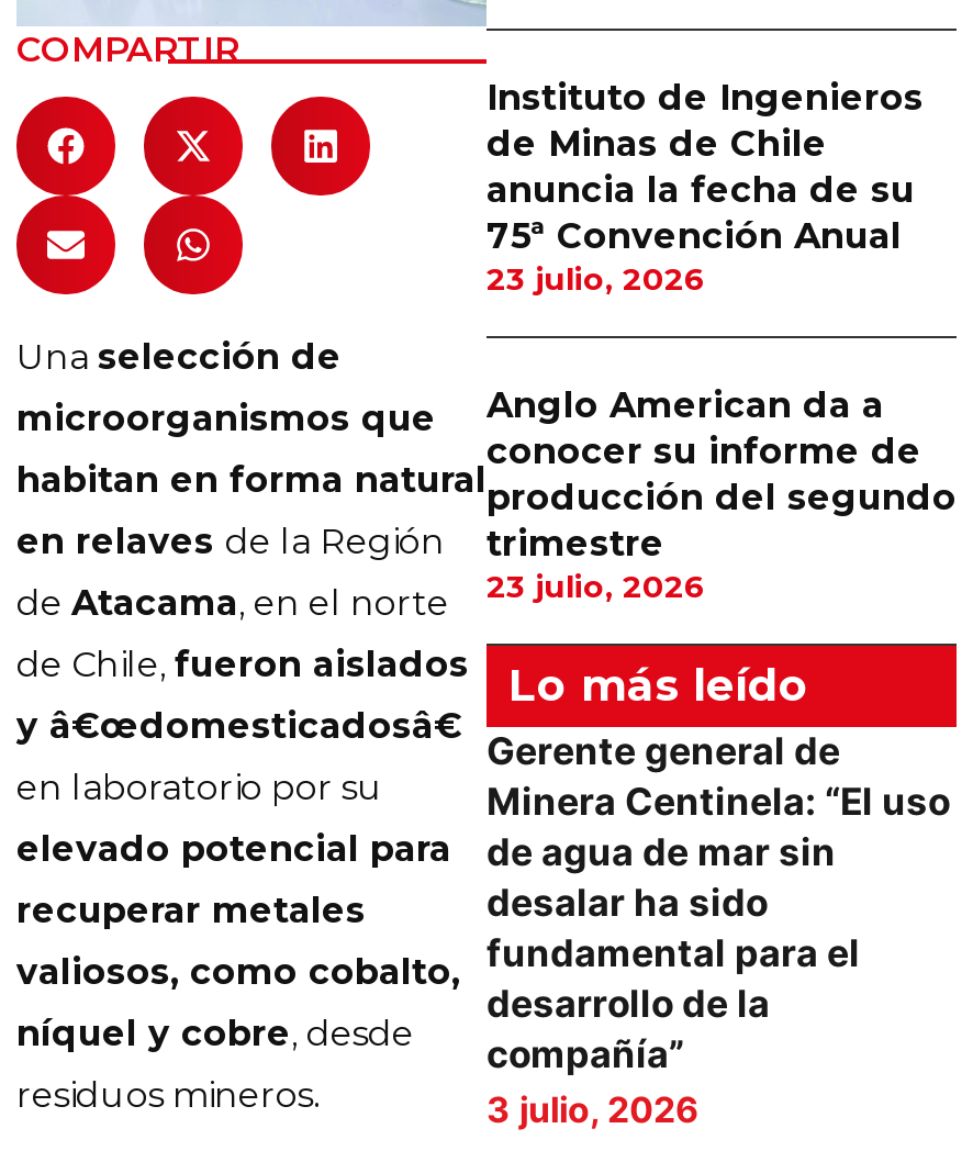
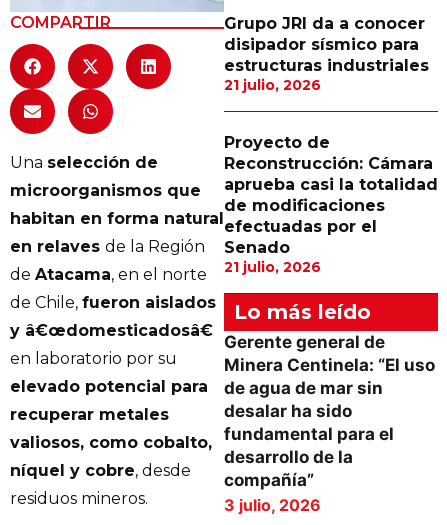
[486,77,924,299] Instituto de Ingenieros | de Minas de Chile | anuncia la fecha de su | 75ª Convención Anual | 23 julio, 2026 -> [224,14,429,94] Grupo JRI da a conocer | disipador sísmico para | estructuras industriales | 21 julio, 2026
[486,384,957,606] Anglo American da a | conocer su informe de | producción del segundo | trimestre | 23 julio, 2026 -> [224,133,438,276] Proyecto de | Reconstrucción: Cámara | aprueba casi la totalidad | de modificaciones | efectuadas por el | Senado | 21 julio, 2026

